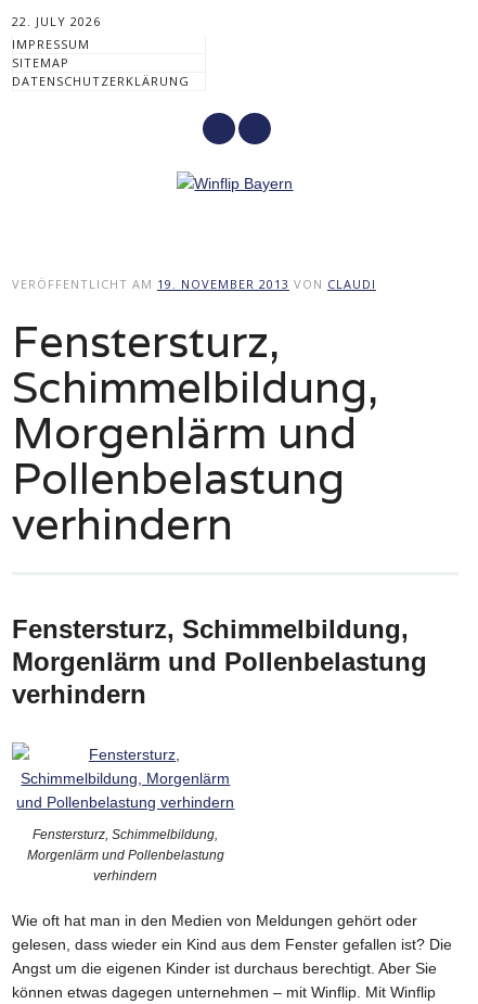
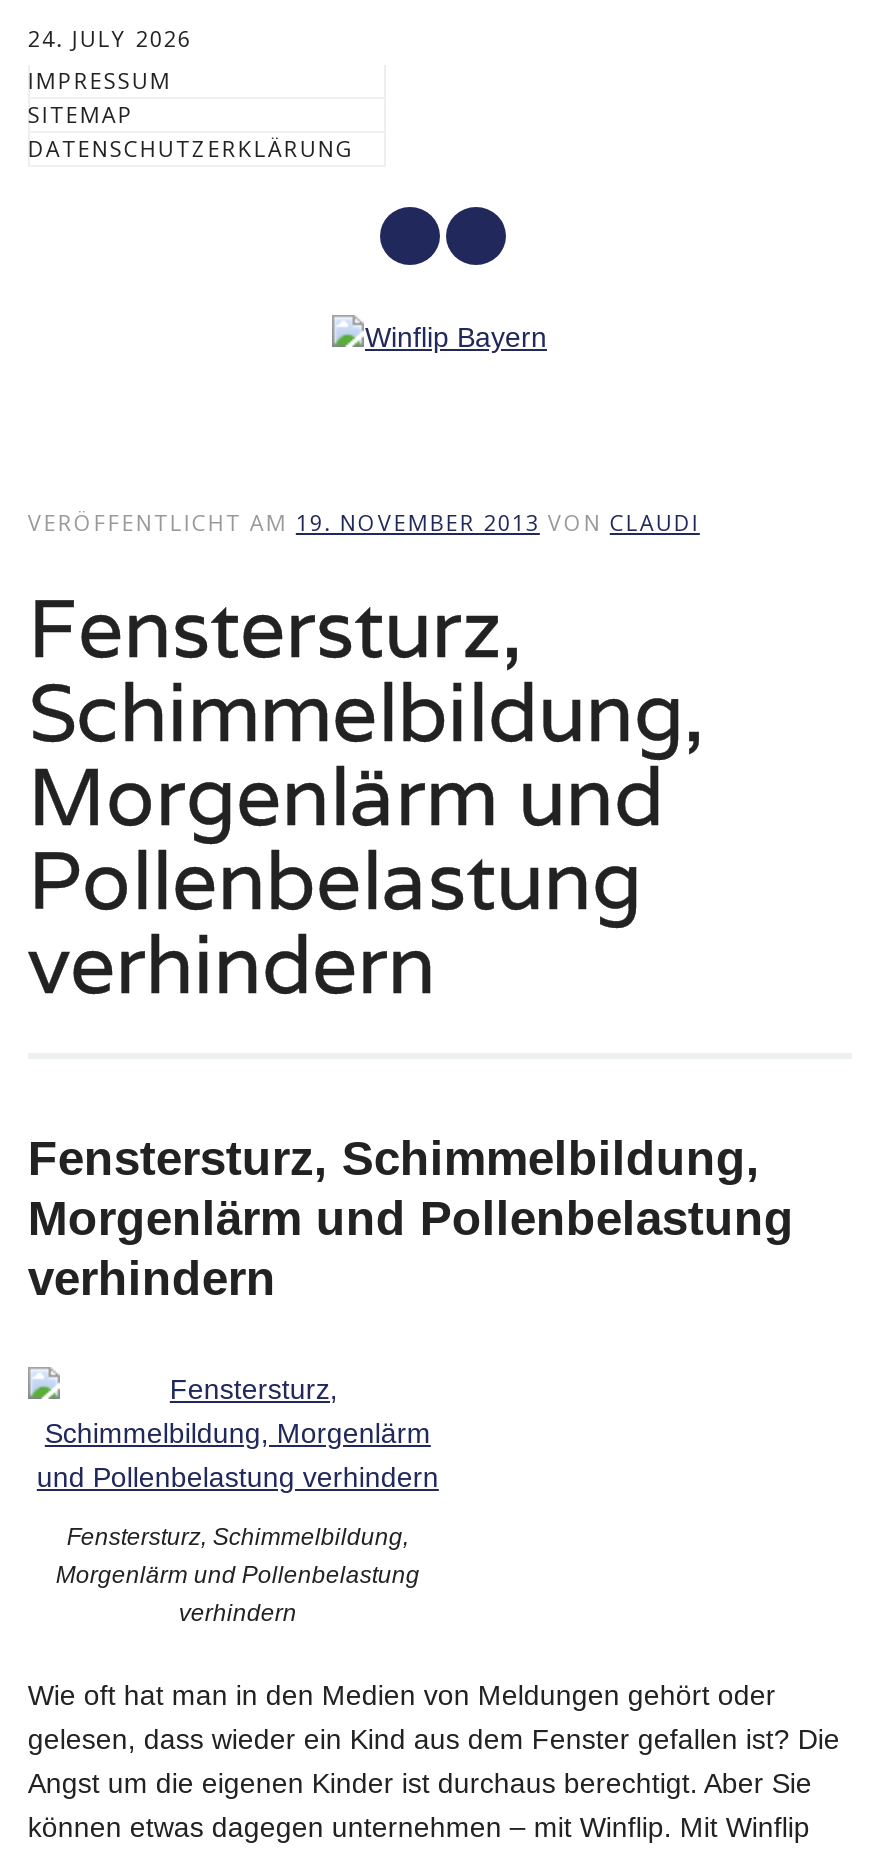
[12,13,101,29] 22. JULY 2026 -> [28,23,192,53] 24. JULY 2026

